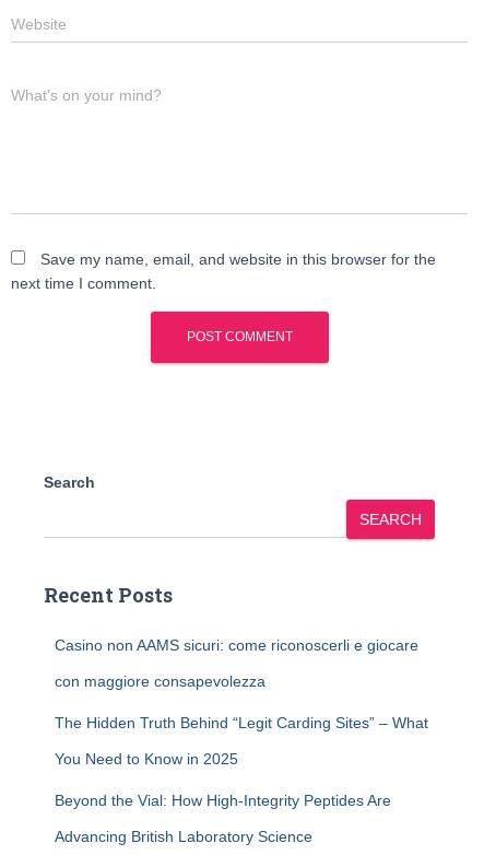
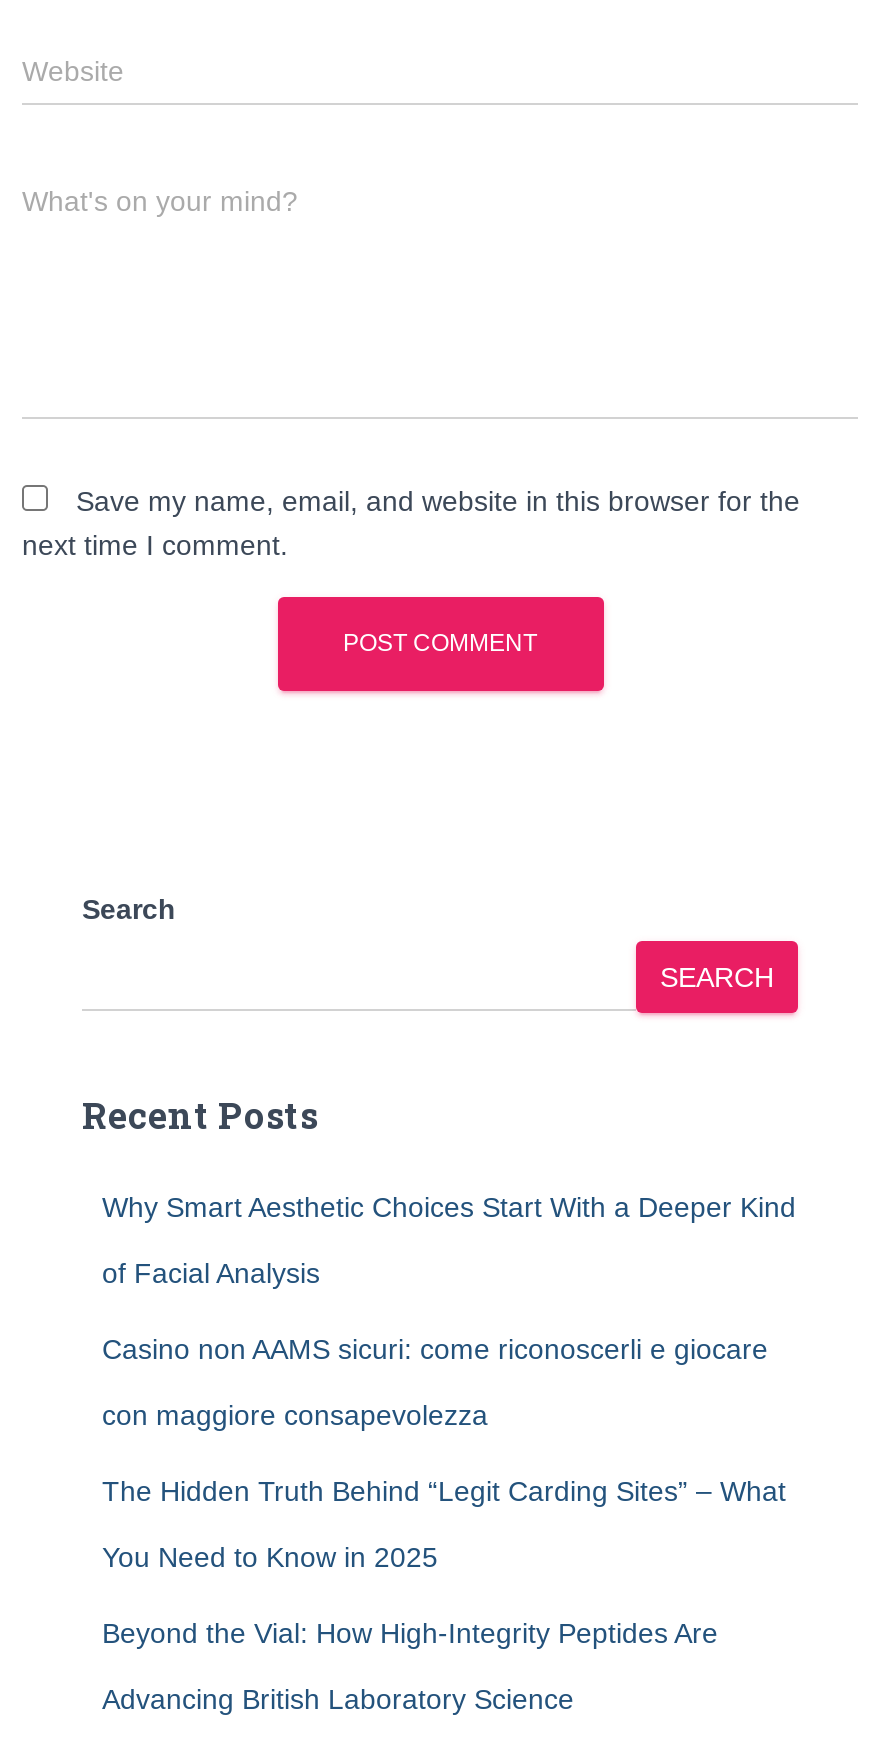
none -> [102,1191,796,1289] Why Smart Aesthetic Choices Start With a Deeper Kind | of Facial Analysis

